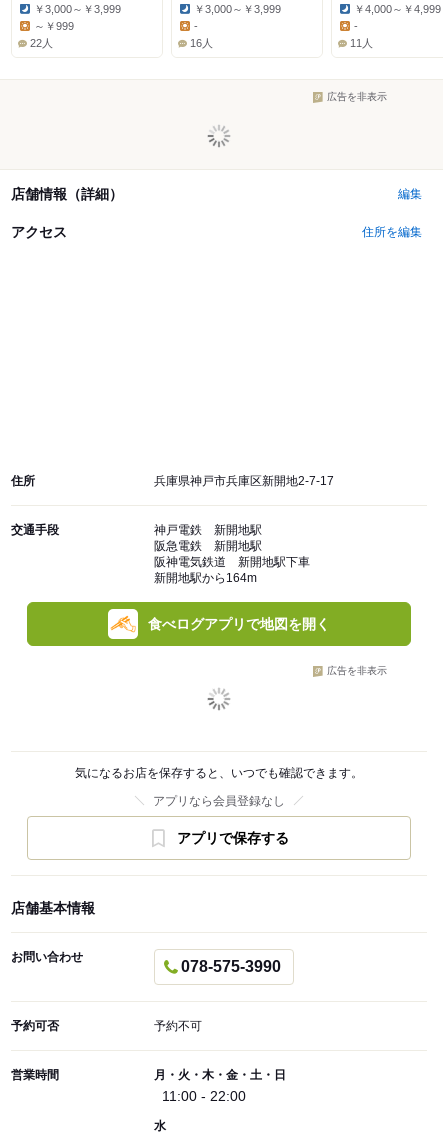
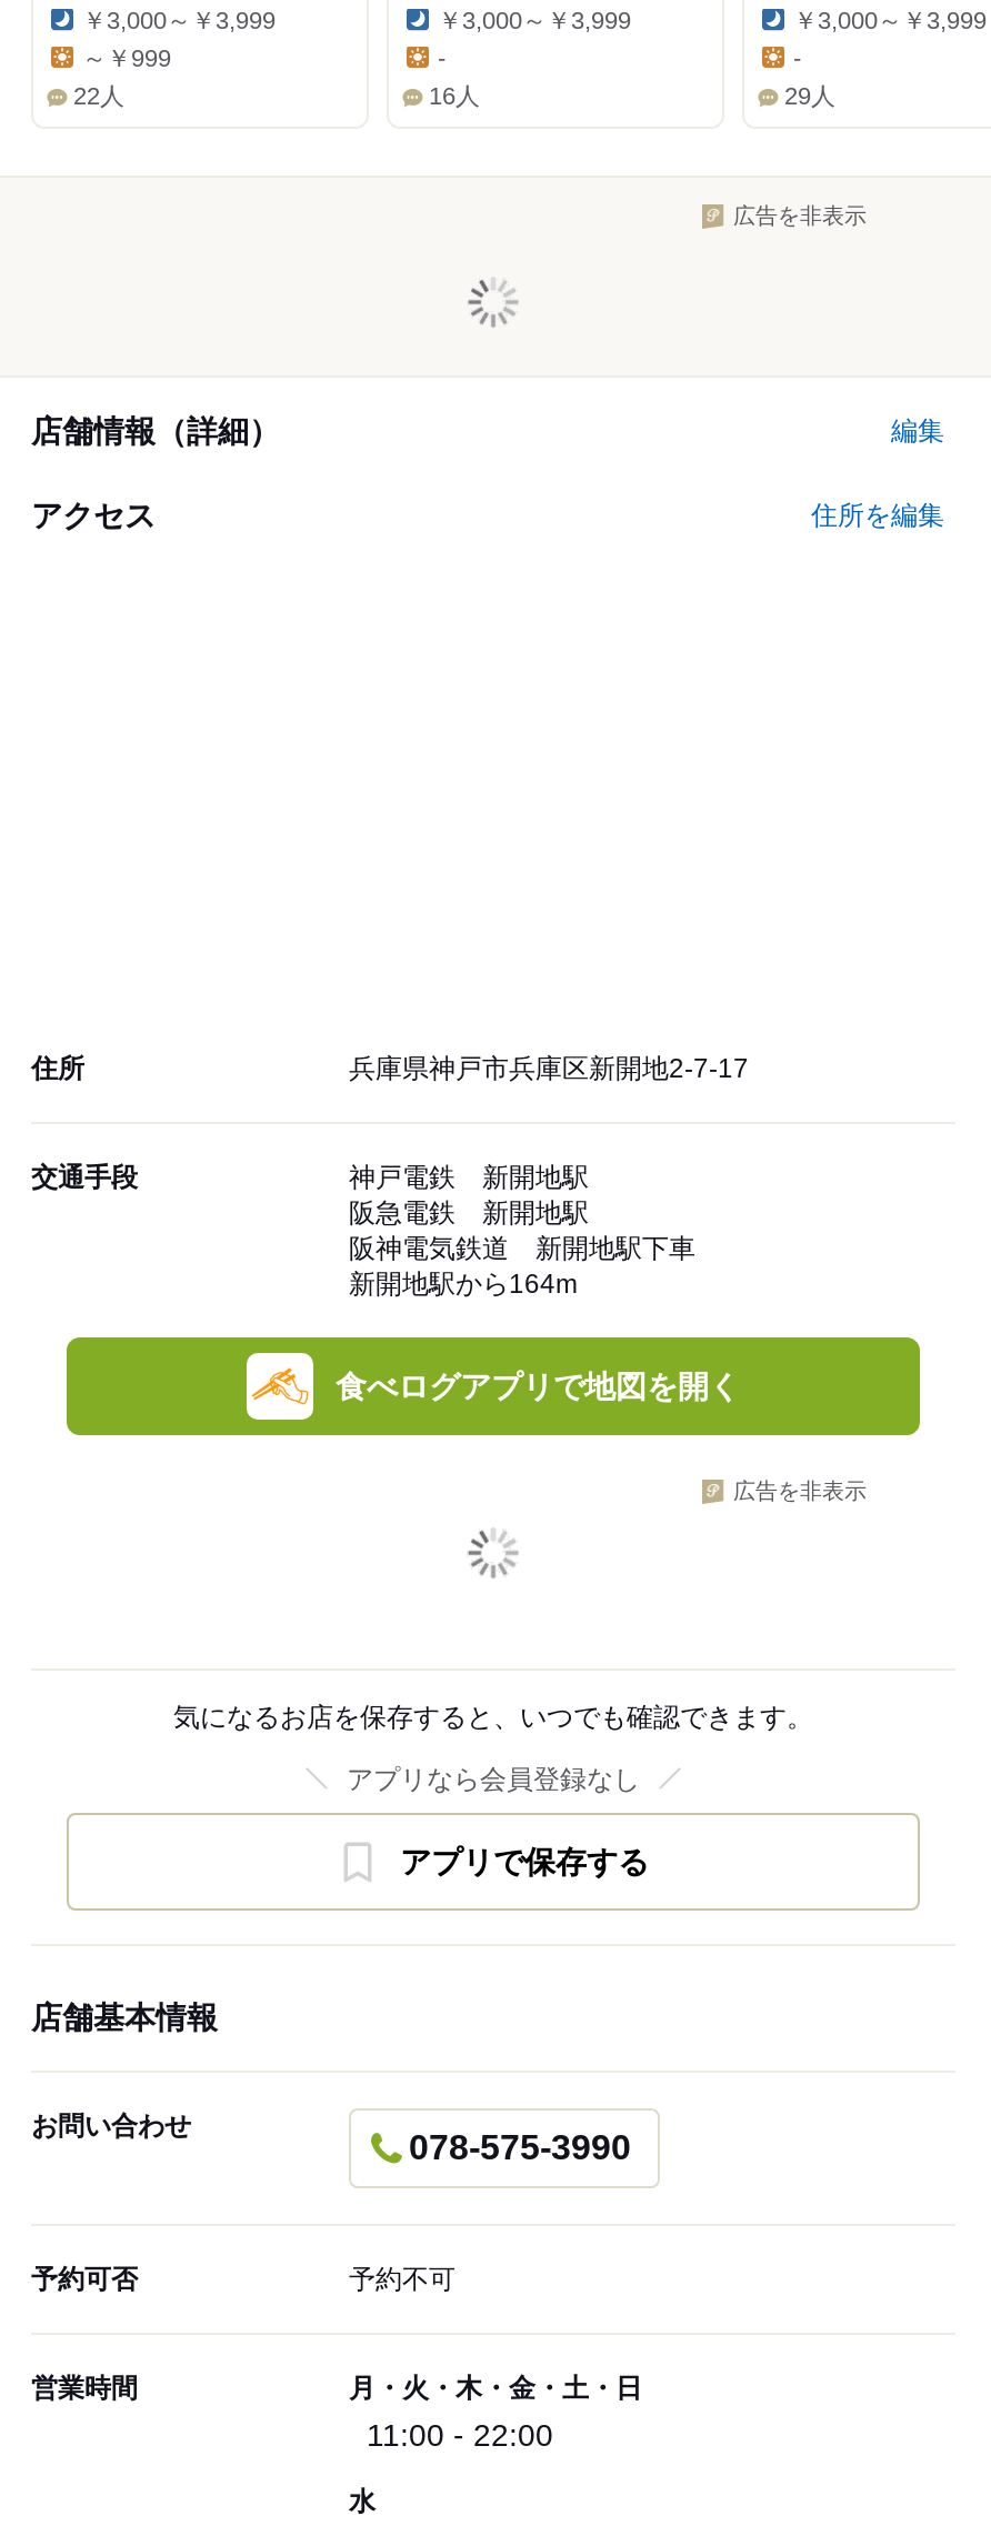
[354,3,441,15] ￥4,000～￥4,999 -> [793,7,987,34] ￥3,000～￥3,999
[350,37,373,49] 11人 -> [784,83,835,110] 29人

